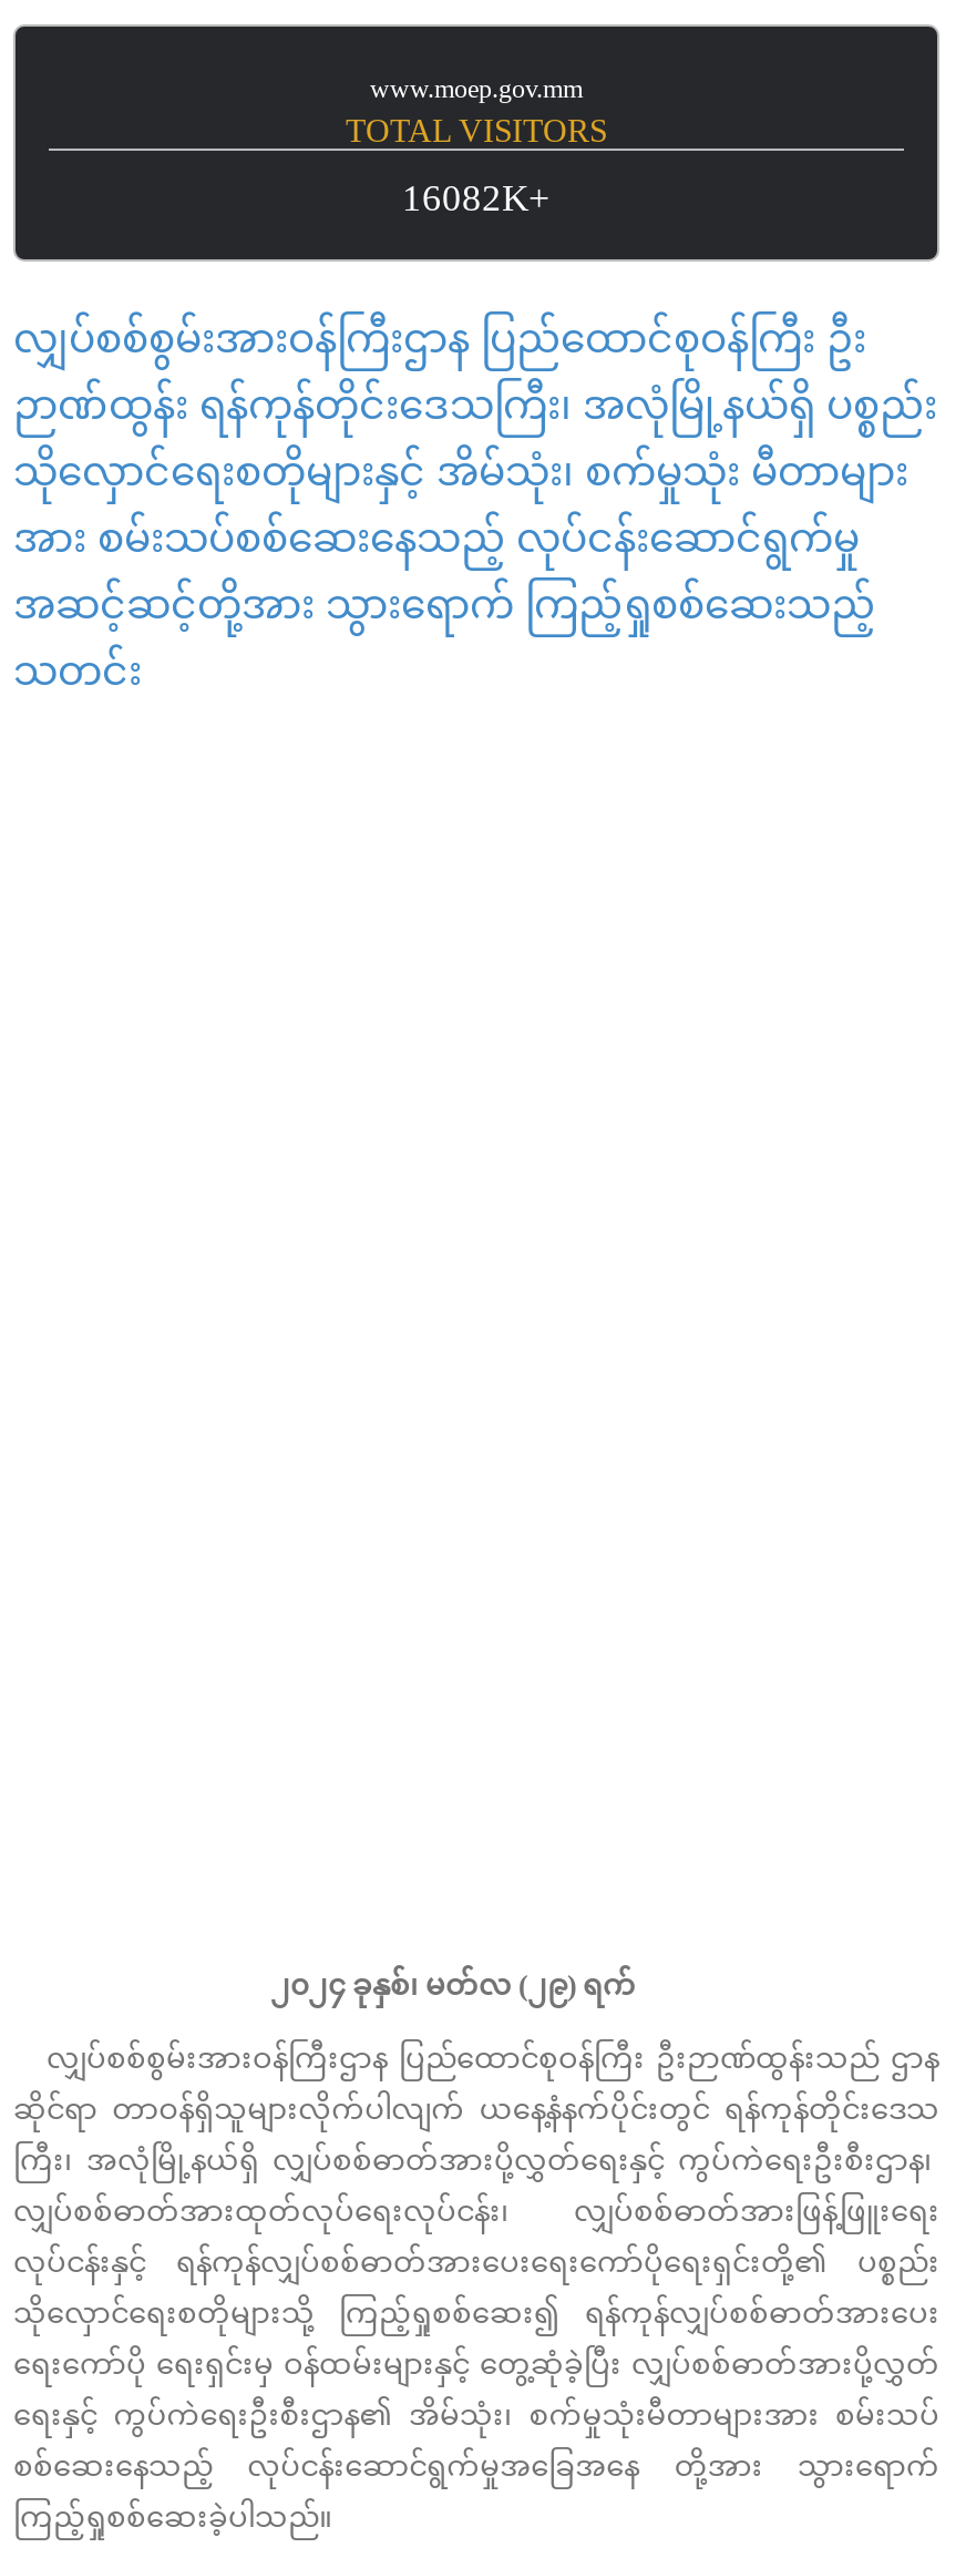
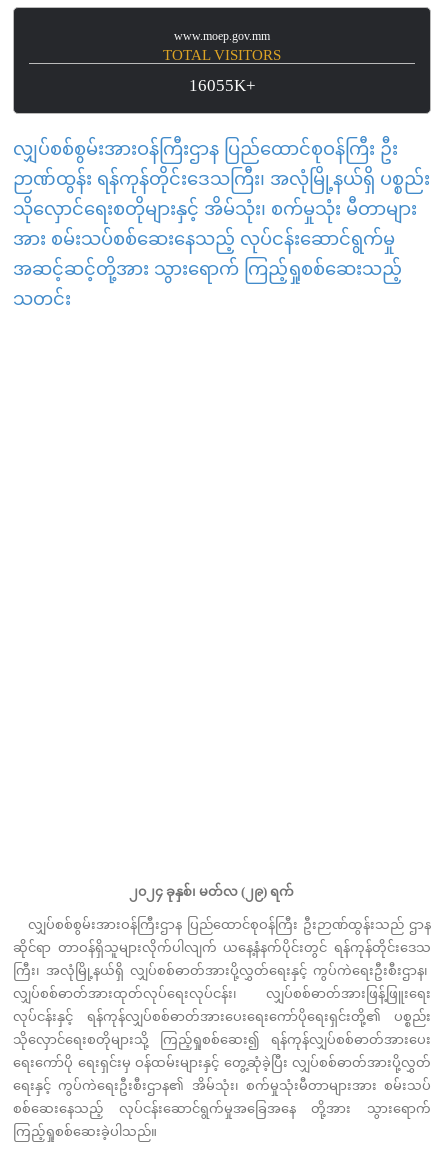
[402,178,551,221] 16082K+ -> [188,76,255,95] 16055K+

